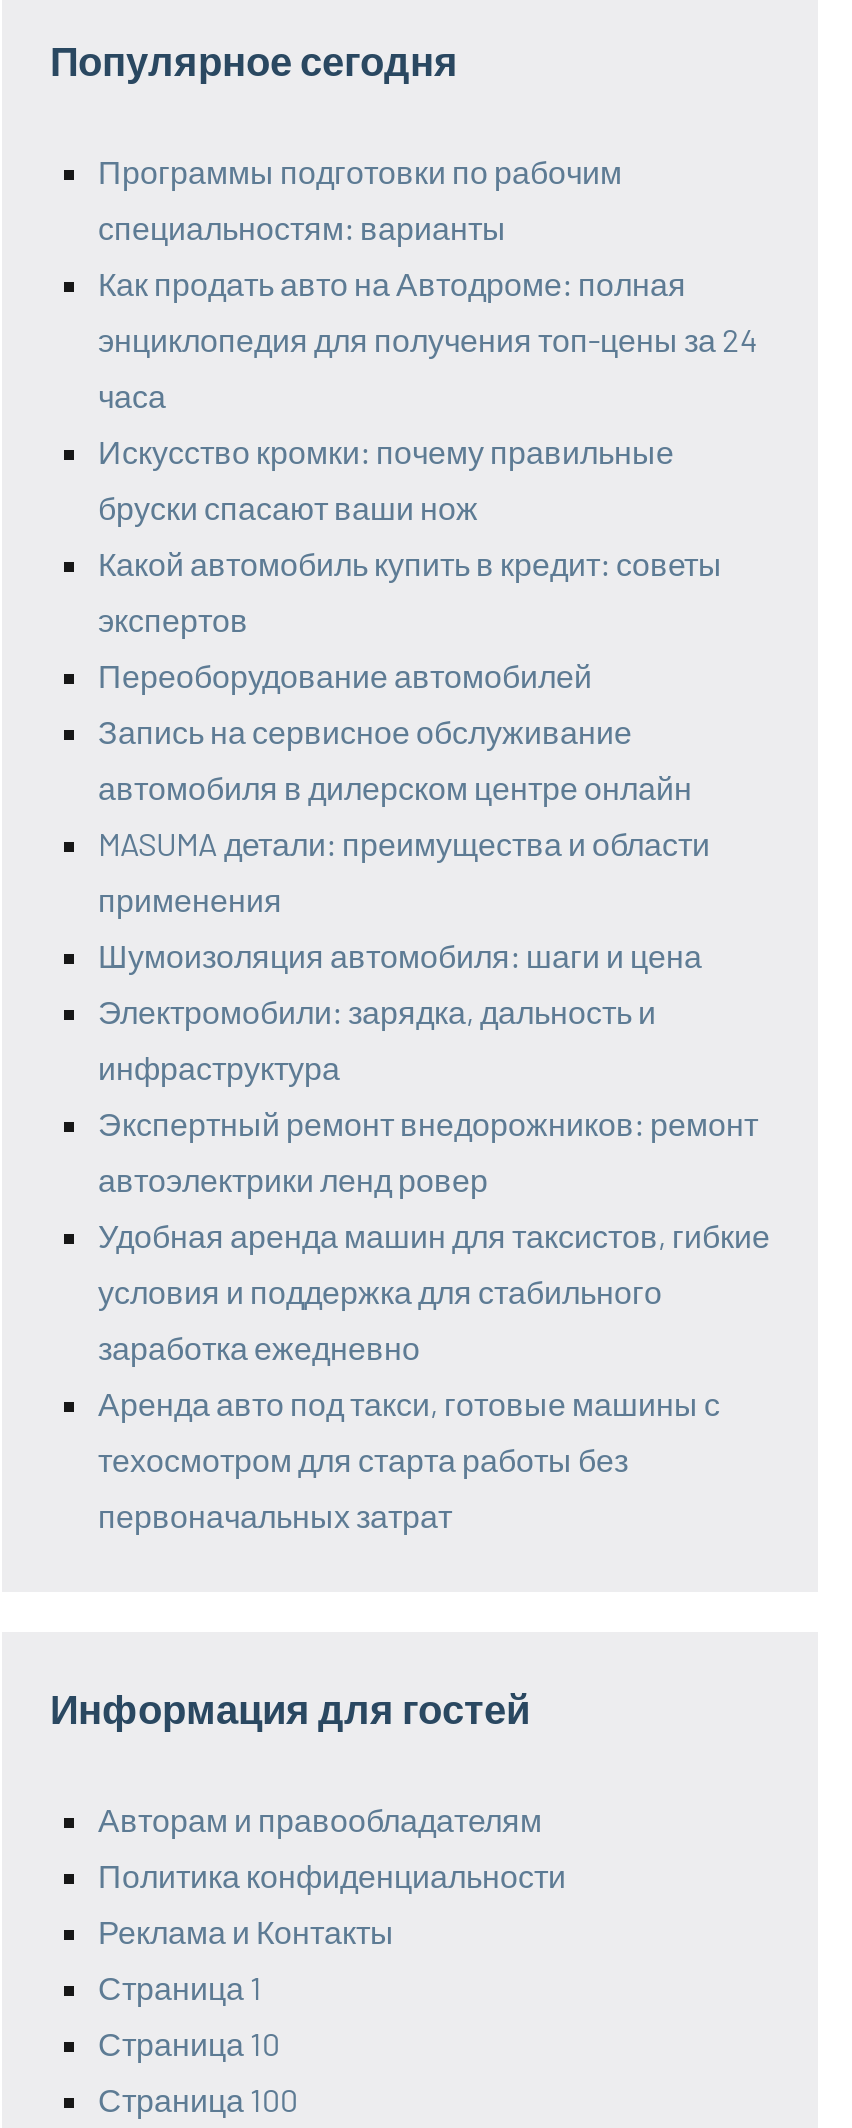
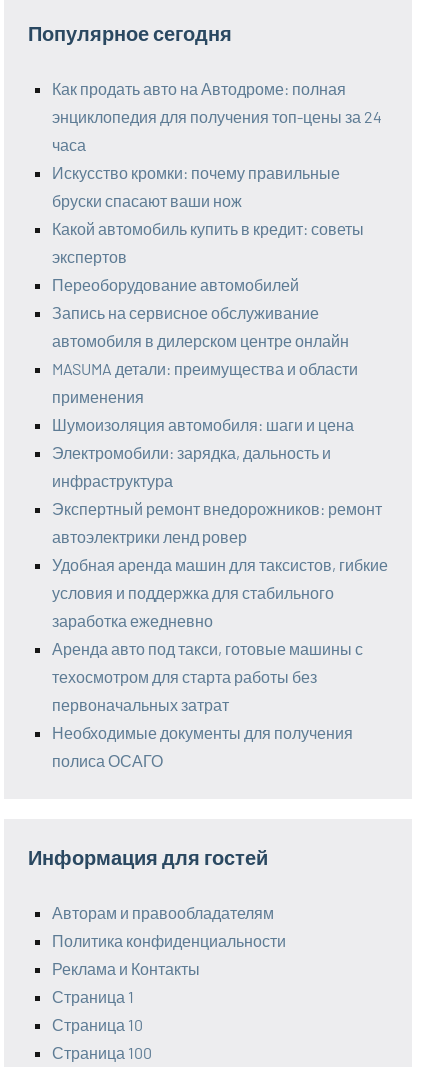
[98,153,622,247] Программы подготовки по рабочим | специальностям: варианты -> none
moved [98,265,770,1535] -> [52,79,388,714]: Как продать авто на Автодроме: полная | энциклопедия для получения топ-цены за 24 | часа | ... | техосмотром для старта работы без | первоначальных затрат
none -> [52,723,353,770] Необходимые документы для получения | полиса ОСАГО

